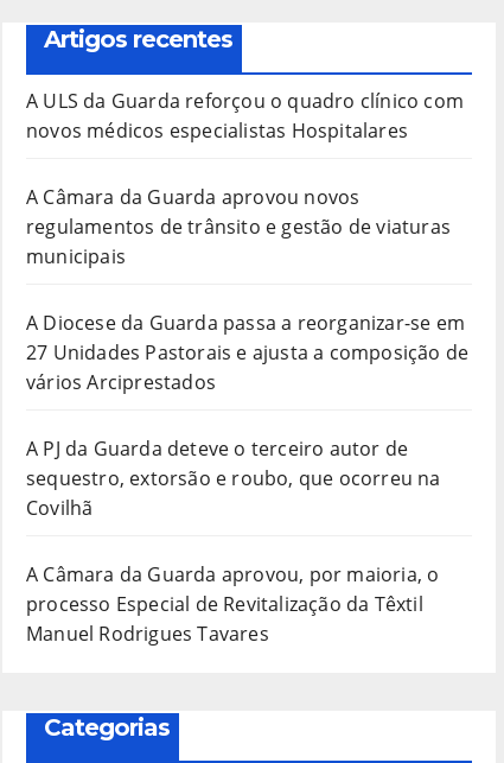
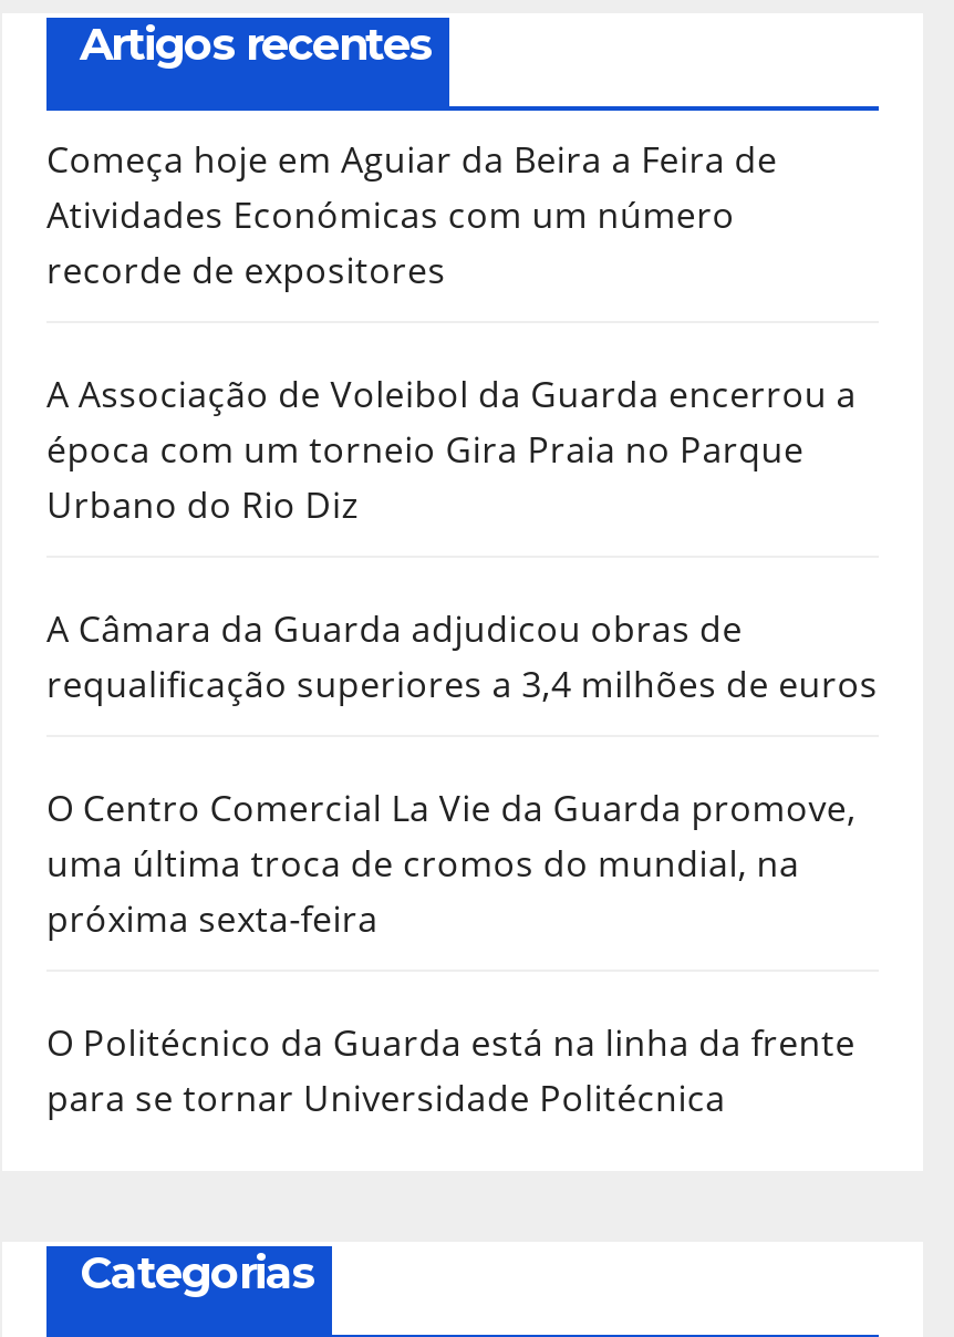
[26,88,464,144] A ULS da Guarda reforçou o quadro clínico com | novos médicos especialistas Hospitalares -> [46,135,777,294] Começa hoje em Aguiar da Beira a Feira de | Atividades Económicas com um número | recorde de expositores
[26,184,451,270] A Câmara da Guarda aprovou novos | regulamentos de trânsito e gestão de viaturas | municipais -> [46,369,857,529] A Associação de Voleibol da Guarda encerrou a | época com um torneio Gira Praia no Parque | Urbano do Rio Diz
[26,310,469,396] A Diocese da Guarda passa a reorganizar-se em | 27 Unidades Pastorais e ajusta a composição de | vários Arciprestados -> [46,604,878,708] A Câmara da Guarda adjudicou obras de | requalificação superiores a 3,4 milhões de euros
[26,436,441,521] A PJ da Guarda deteve o terceiro autor de | sequestro, extorsão e roubo, que ocorreu na | Covilhã -> [46,783,856,943] O Centro Comercial La Vie da Guarda promove, | uma última troca de cromos do mundial, na | próxima sexta-feira
[26,562,439,647] A Câmara da Guarda aprovou, por maioria, o | processo Especial de Revitalização da Têxtil | Manuel Rodrigues Tavares -> [46,1018,855,1122] O Politécnico da Guarda está na linha da frente | para se tornar Universidade Politécnica

